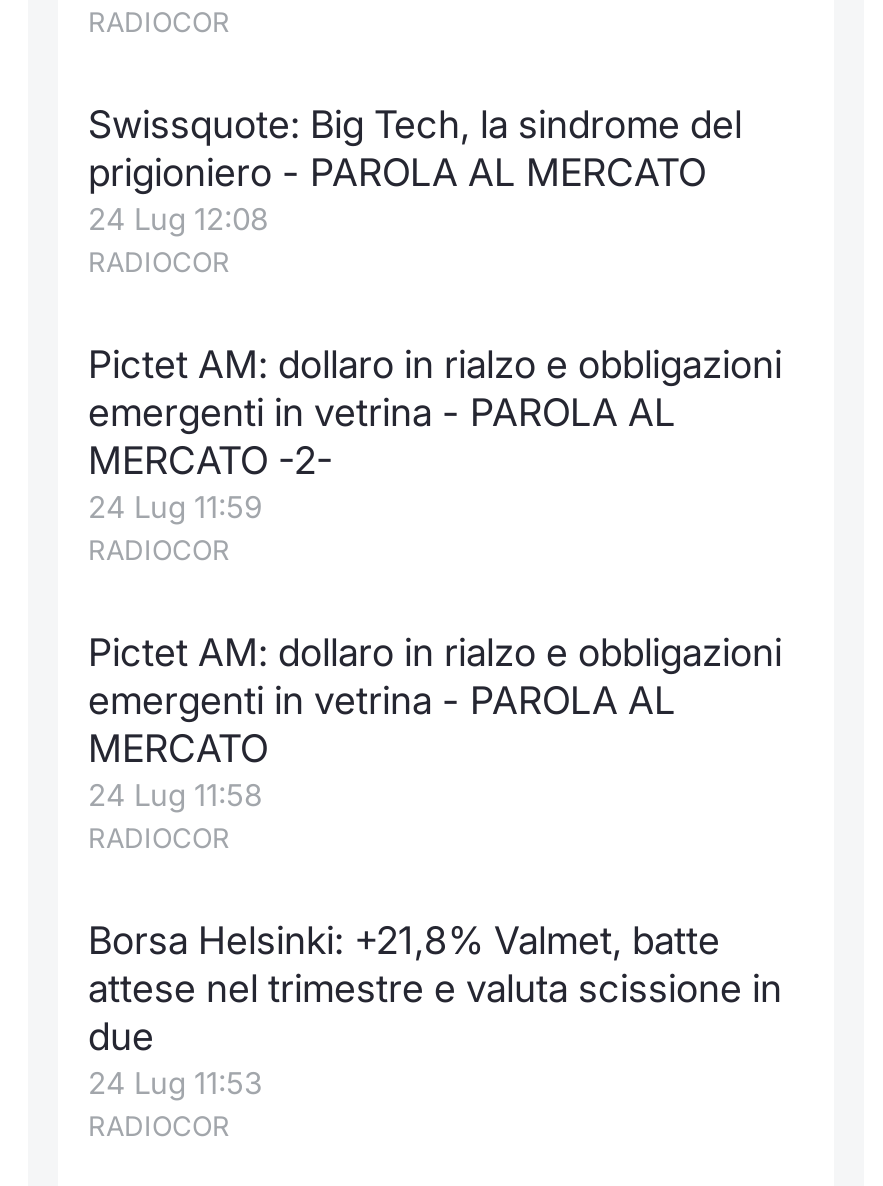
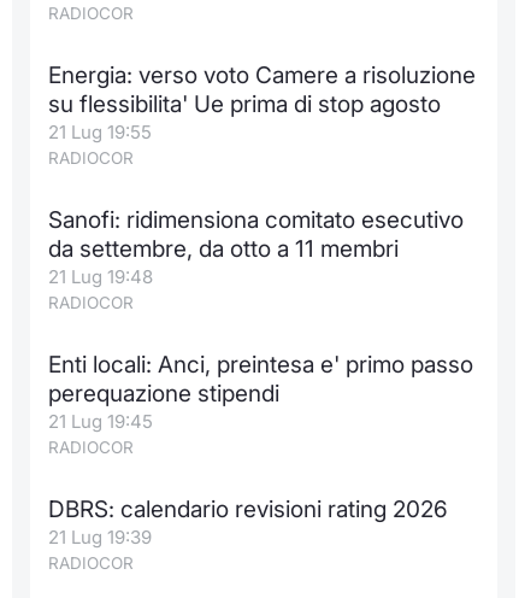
[88,102,742,238] Swissquote: Big Tech, la sindrome del | prigioniero - PAROLA AL MERCATO | 24 Lug 12:08 -> [48,61,476,143] Energia: verso voto Camere a risoluzione | su flessibilita' Ue prima di stop agosto | 21 Lug 19:55
[88,342,782,526] Pictet AM: dollaro in rialzo e obbligazioni | emergenti in vetrina - PAROLA AL | MERCATO -2- | 24 Lug 11:59 -> [48,206,464,288] Sanofi: ridimensiona comitato esecutivo | da settembre, da otto a 11 membri | 21 Lug 19:48
[88,630,782,814] Pictet AM: dollaro in rialzo e obbligazioni | emergenti in vetrina - PAROLA AL | MERCATO | 24 Lug 11:58 -> [48,351,473,433] Enti locali: Anci, preintesa e' primo passo | perequazione stipendi | 21 Lug 19:45
[88,918,782,1102] Borsa Helsinki: +21,8% Valmet, batte | attese nel trimestre e valuta scissione in | due | 24 Lug 11:53 -> [48,496,448,549] DBRS: calendario revisioni rating 2026 | 21 Lug 19:39

